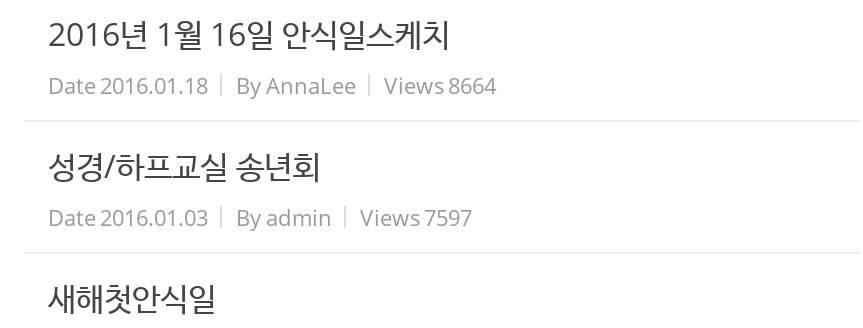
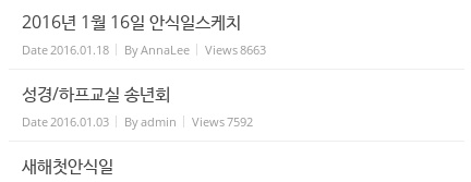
[48,70,496,100] Date 2016.01.18 By AnnaLee Views 8664 -> [22,42,266,58] Date 2016.01.18 By AnnaLee Views 8663
[48,202,472,232] Date 2016.01.03 By admin Views 7597 -> [22,114,253,130] Date 2016.01.03 By admin Views 7592

